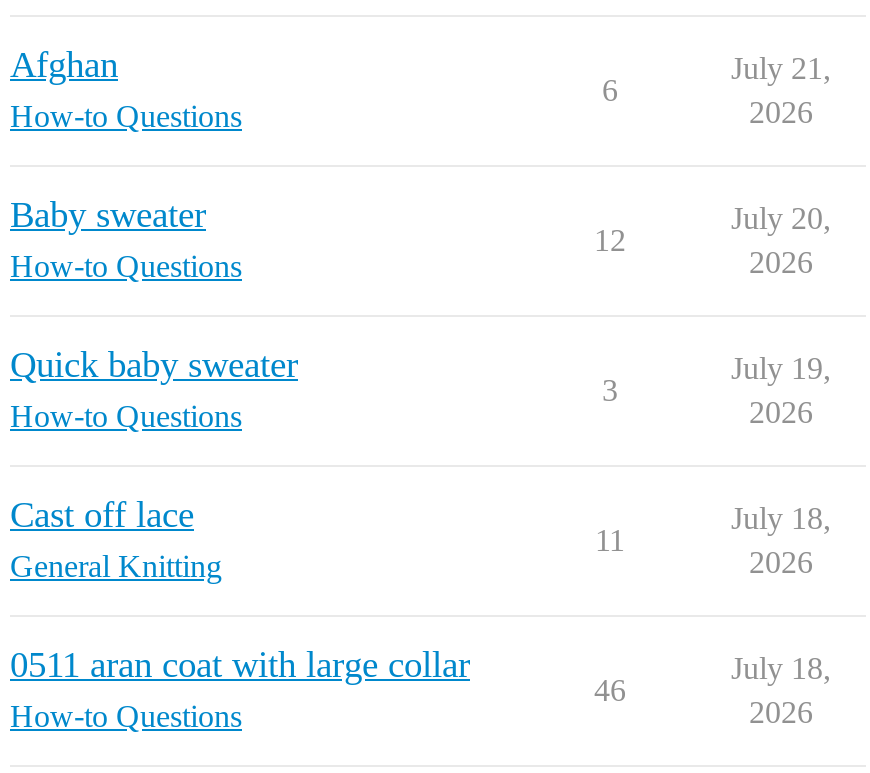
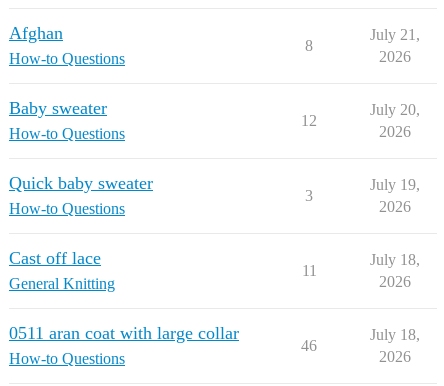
[602,73,618,107] 6 -> [305,37,313,54] 8

